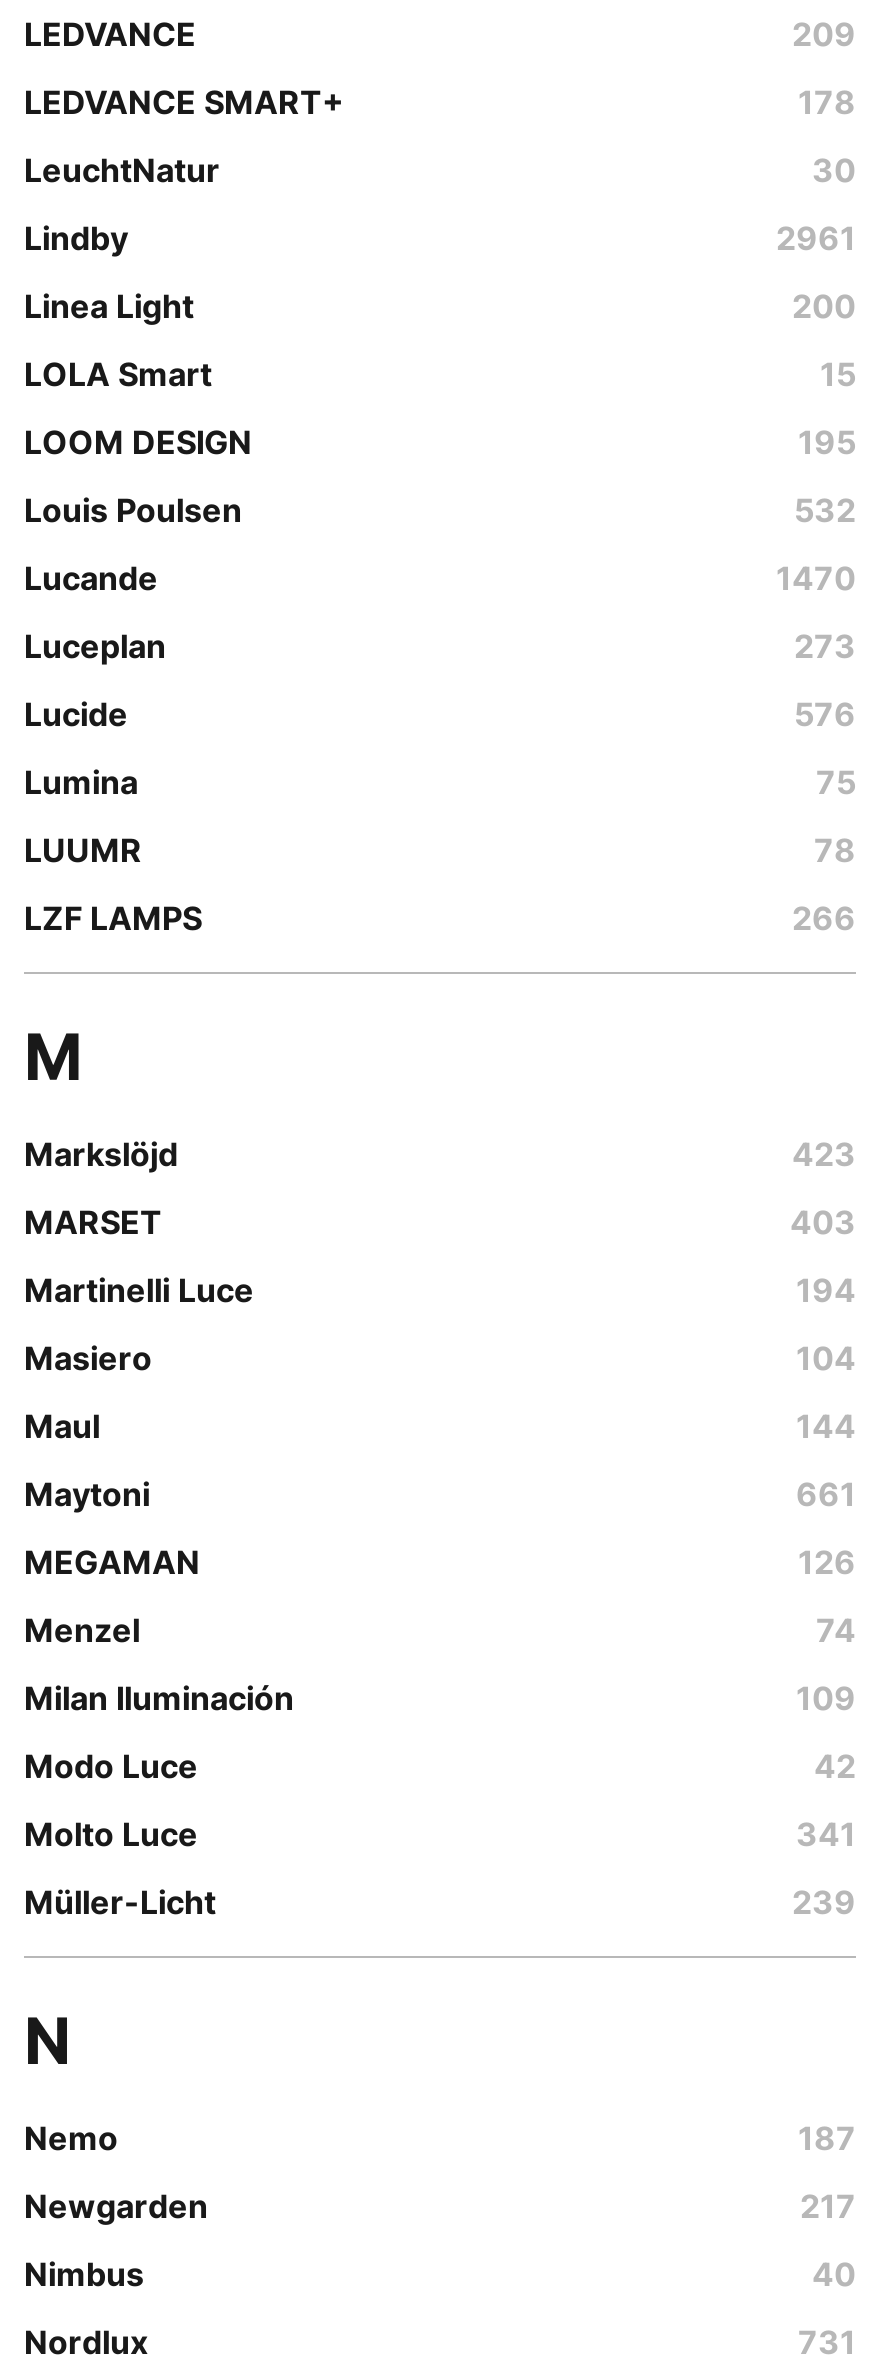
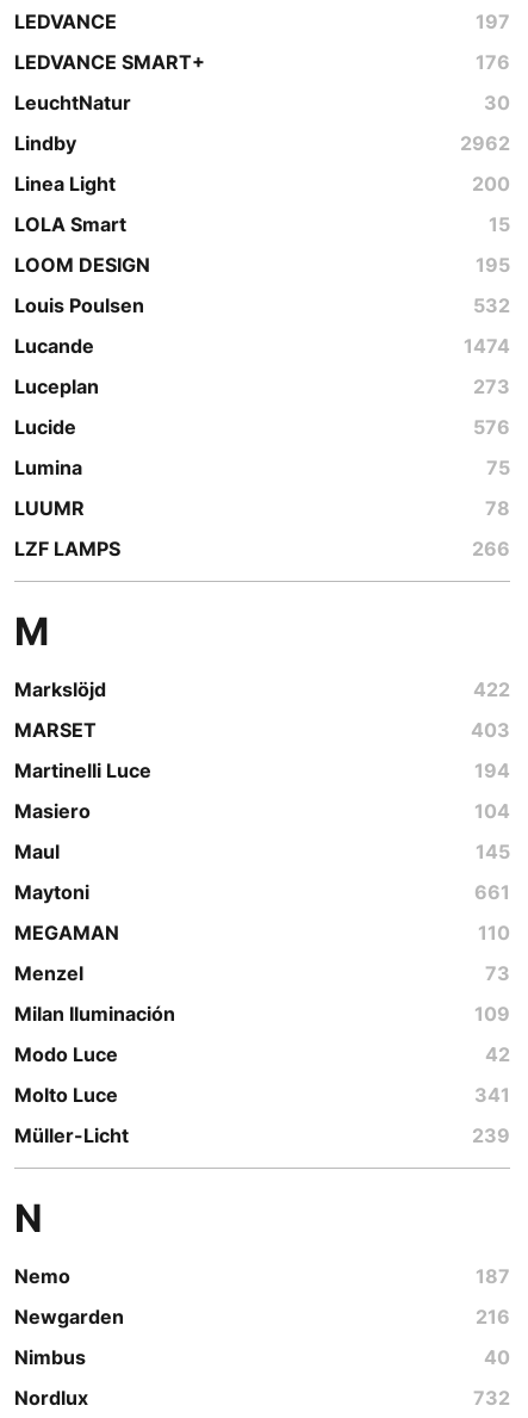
[792,13,856,53] 209 -> [476,9,510,33] 197
[798,81,856,121] 178 -> [476,50,510,73] 176
[776,217,856,257] 2961 -> [460,131,510,155] 2962
[776,557,856,597] 1470 -> [464,333,510,357] 1474
[792,1133,856,1173] 423 -> [473,677,510,701] 422
[796,1405,856,1445] 144 -> [476,839,510,863] 145
[798,1541,856,1581] 126 -> [478,920,510,944] 110
[816,1609,856,1649] 74 -> [485,961,510,985] 73
[800,2185,856,2225] 217 -> [476,1304,510,1328] 216
[798,2321,856,2361] 731 -> [473,1385,510,1409] 732

